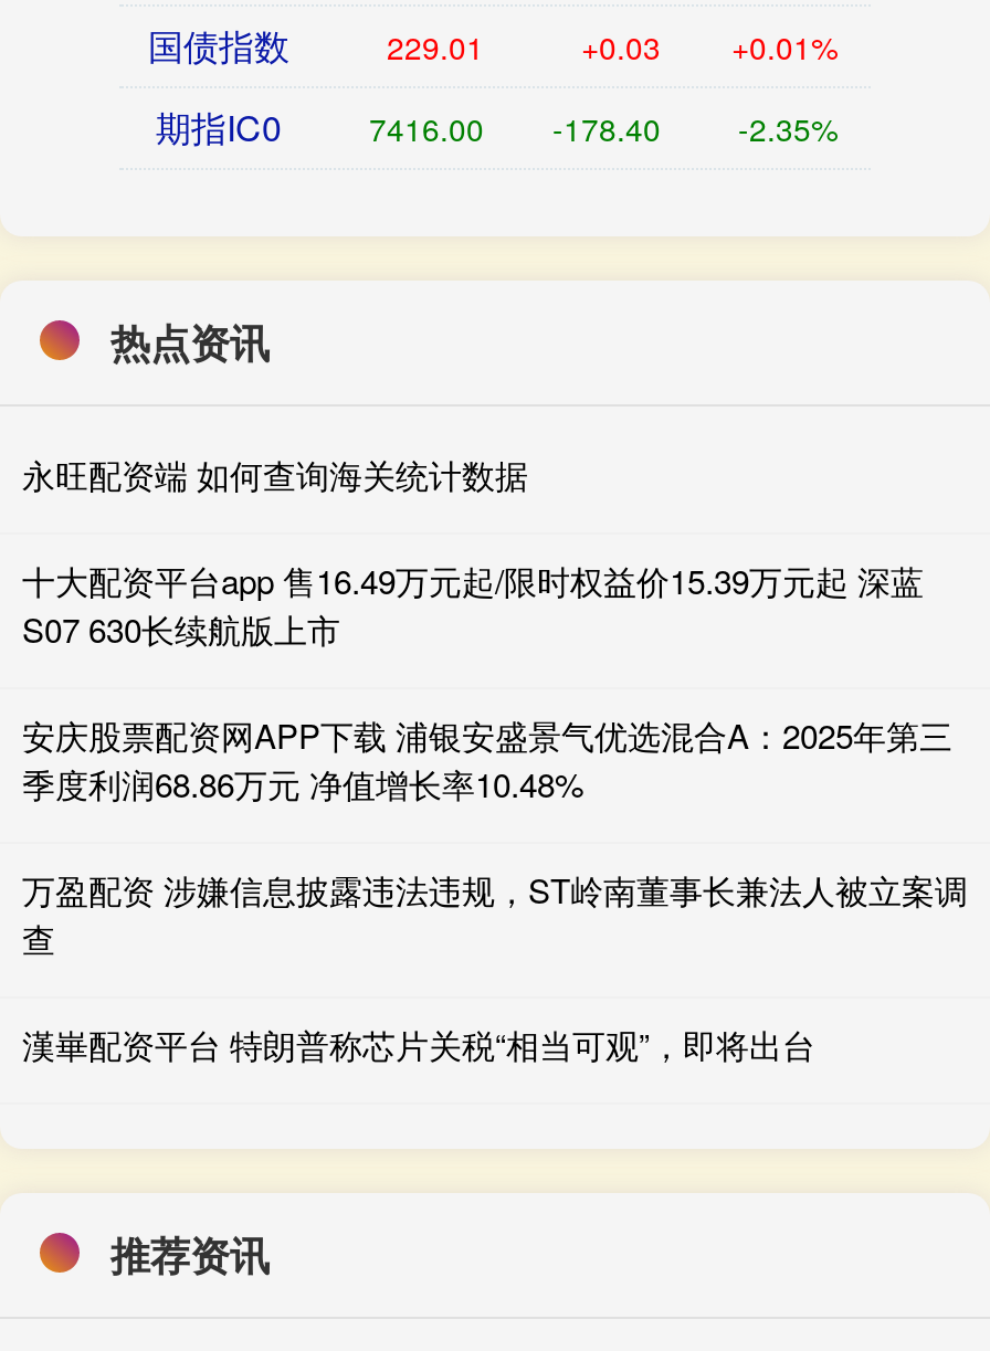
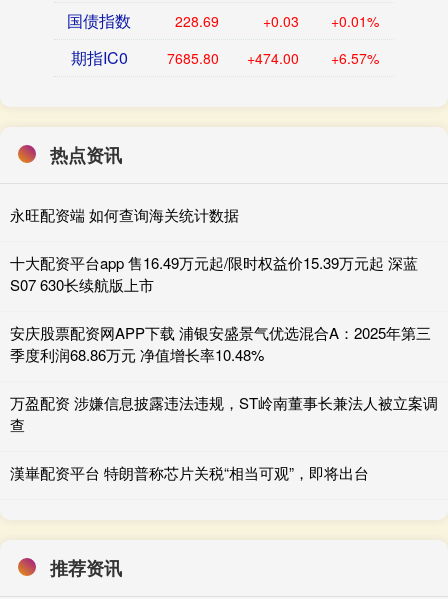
[387,25,484,69] 229.01 -> [175,11,219,31] 228.69
[369,106,484,150] 7416.00 -> [167,48,219,68] 7685.80
[552,106,661,150] -178.40 -> [247,48,299,68] +474.00
[738,106,838,150] -2.35% -> [331,48,379,68] +6.57%

